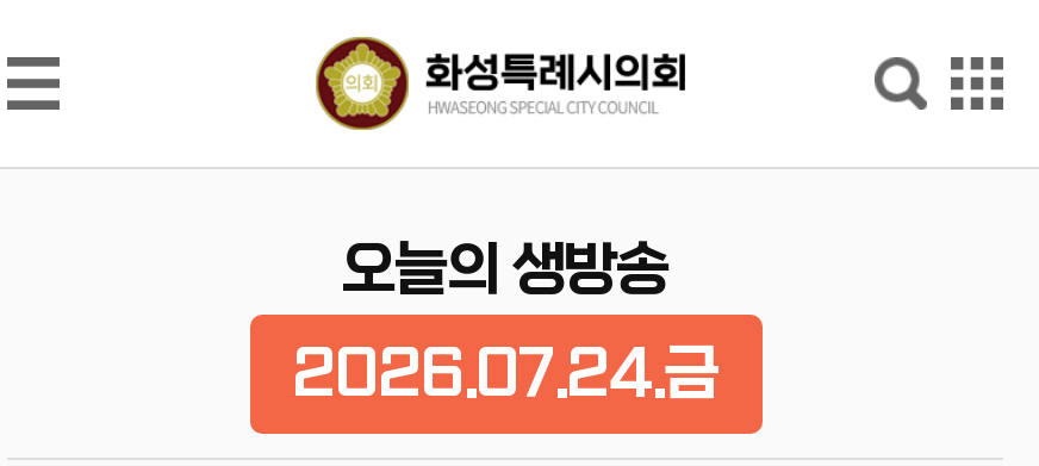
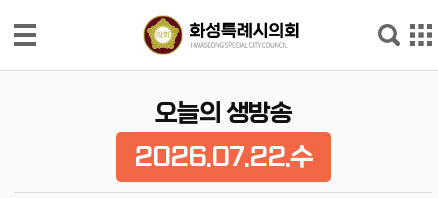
[292,338,718,410] 2026.07.24.금 -> [133,142,312,172] 2026.07.22.수

